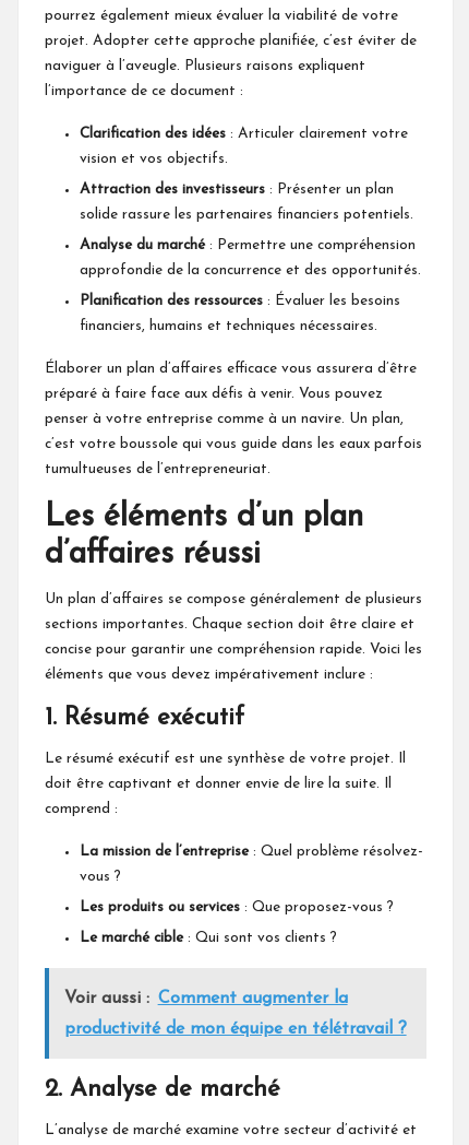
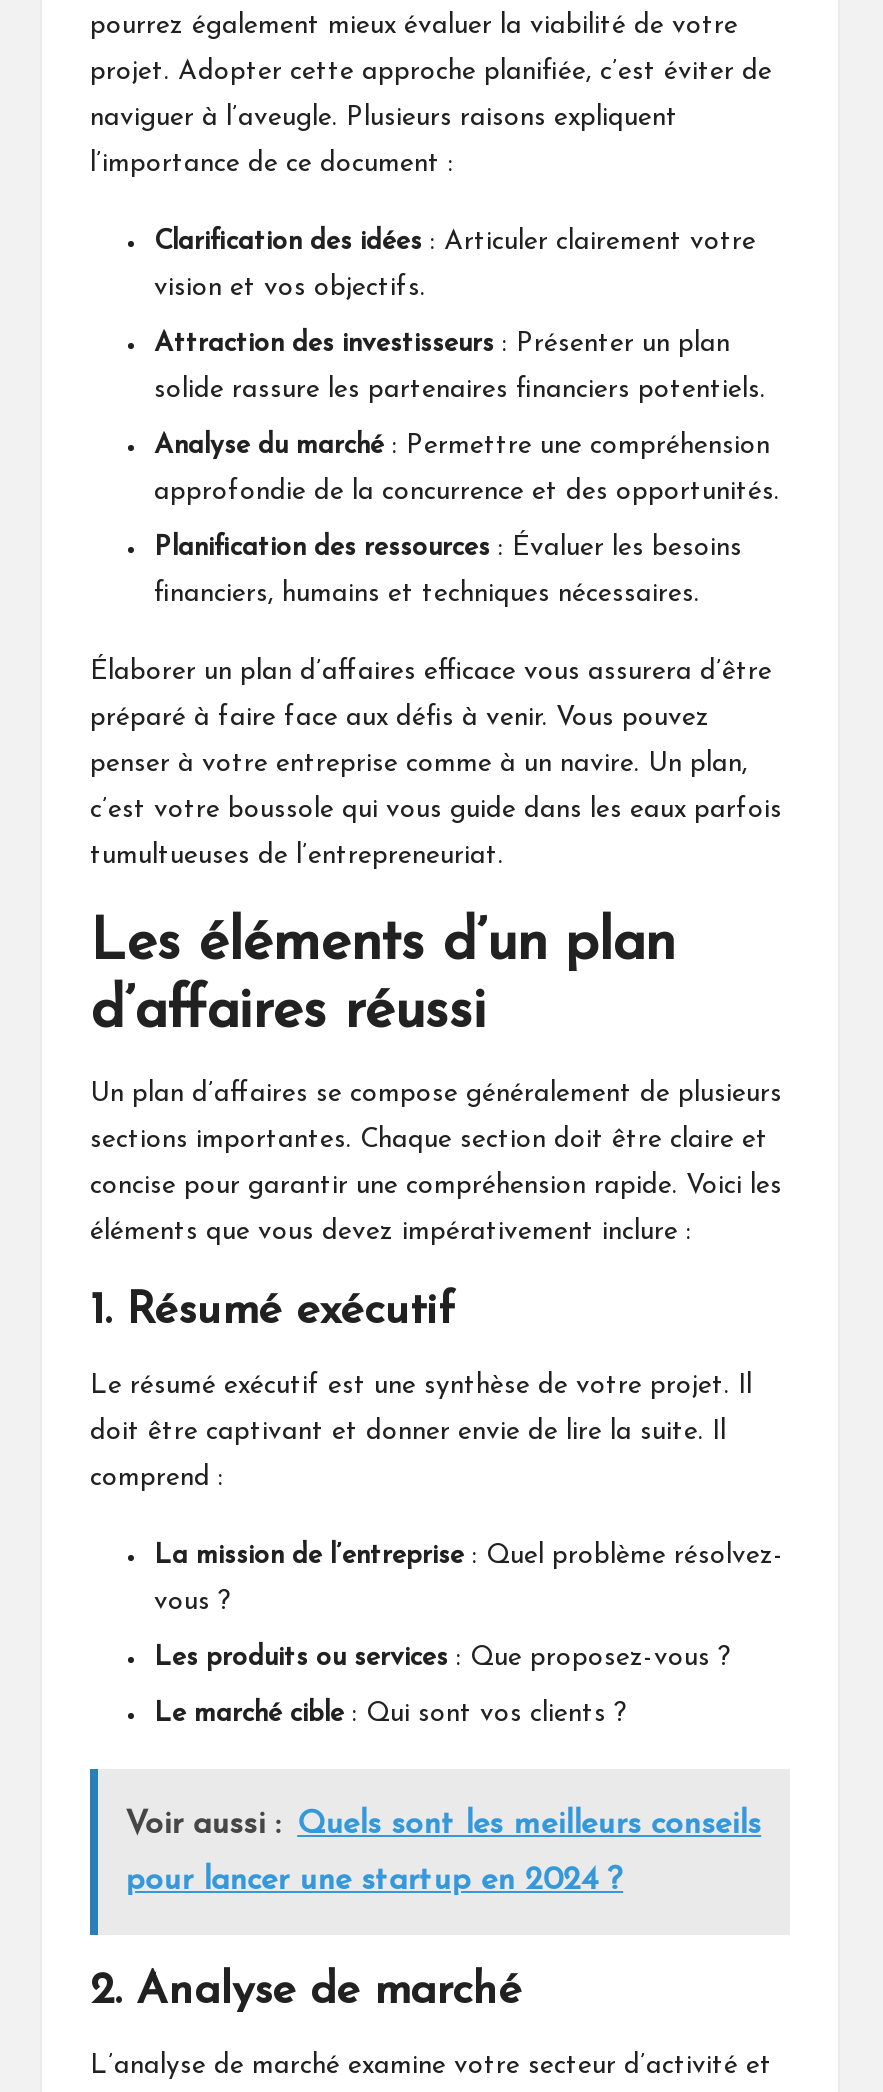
[64,990,347,1007] Voir aussi : Comment augmenter la -> [125,1809,761,1841] Voir aussi : Quels sont les meilleurs conseils
[64,1020,406,1038] productivité de mon équipe en télétravail ? -> [125,1865,623,1897] pour lancer une startup en 2024 ?

